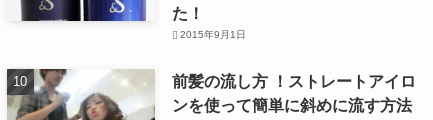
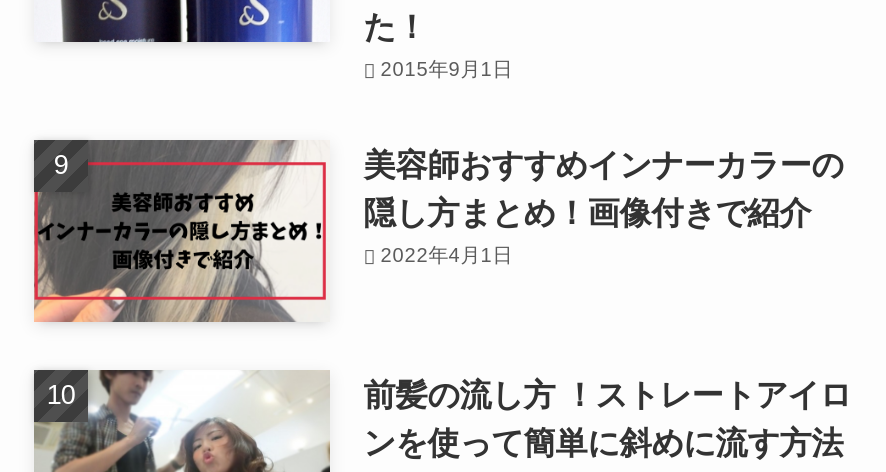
none -> [34,138,844,324] [image] | 美容師おすすめインナーカラーの | 隠し方まとめ！画像付きで紹介 | 2022年4月1日

